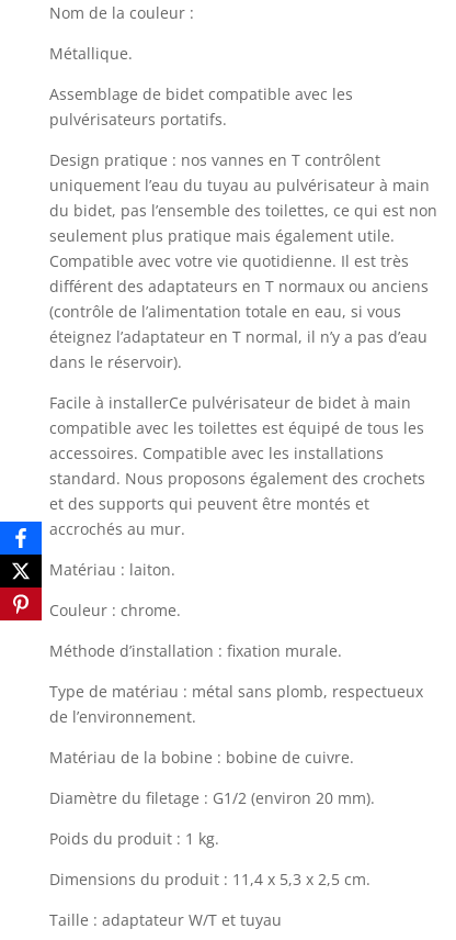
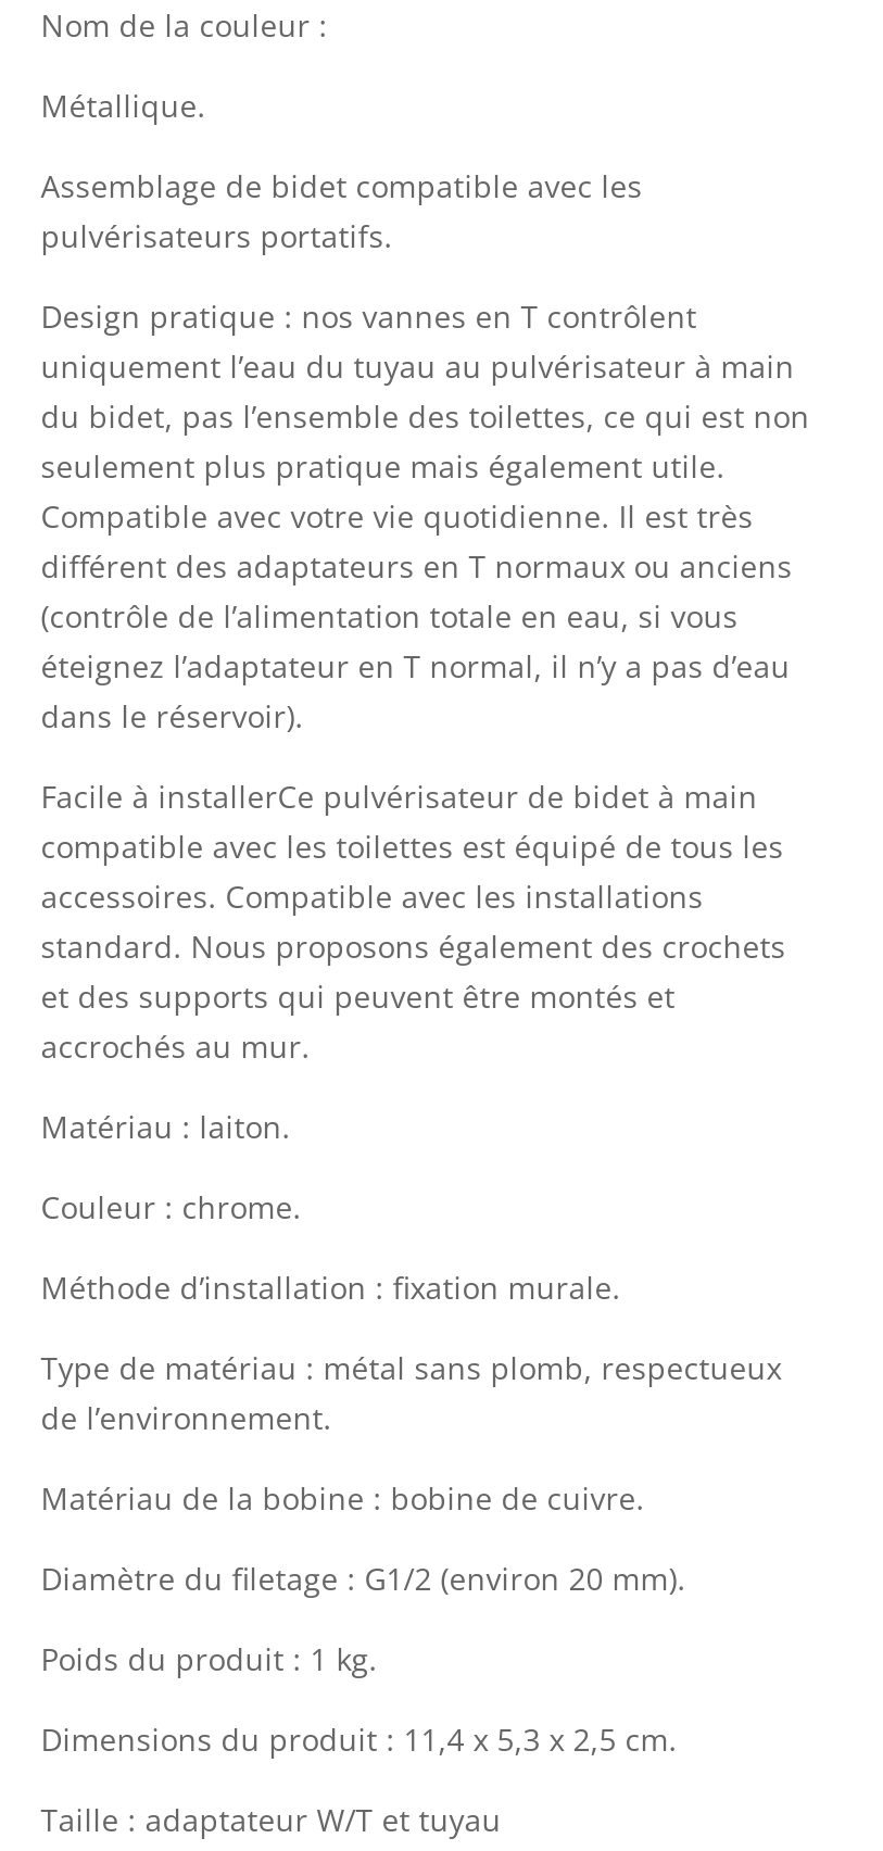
[3,521,43,622] [image] -> none

